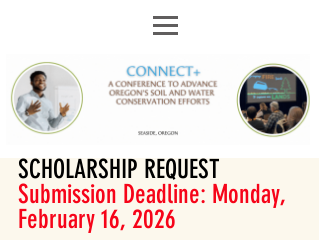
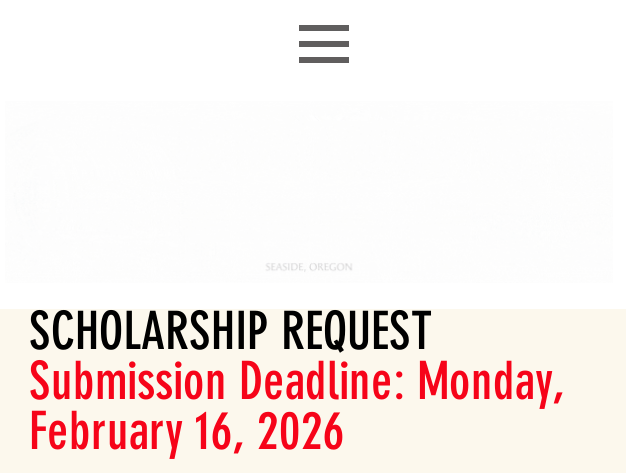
[10,61,84,135] [image] -> none
[108,65,217,105] [image] -> none
[236,63,310,137] [image] -> none

